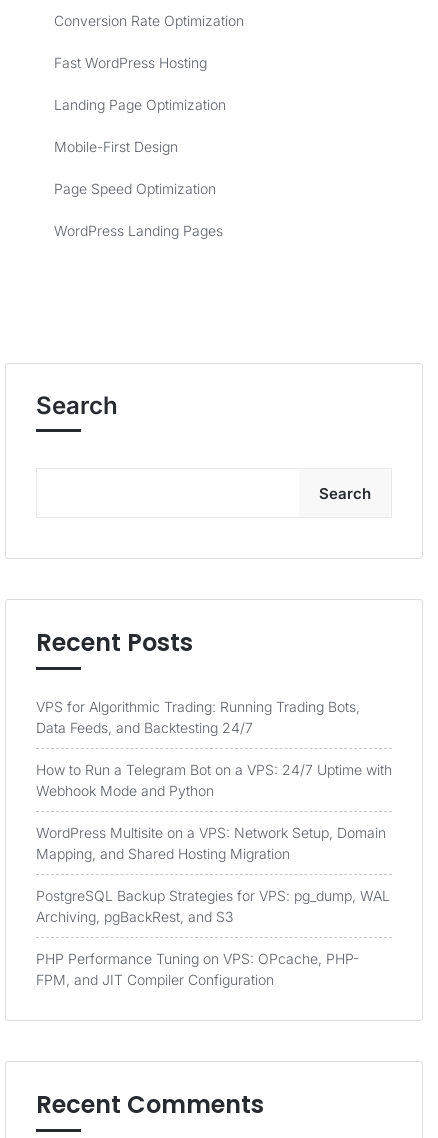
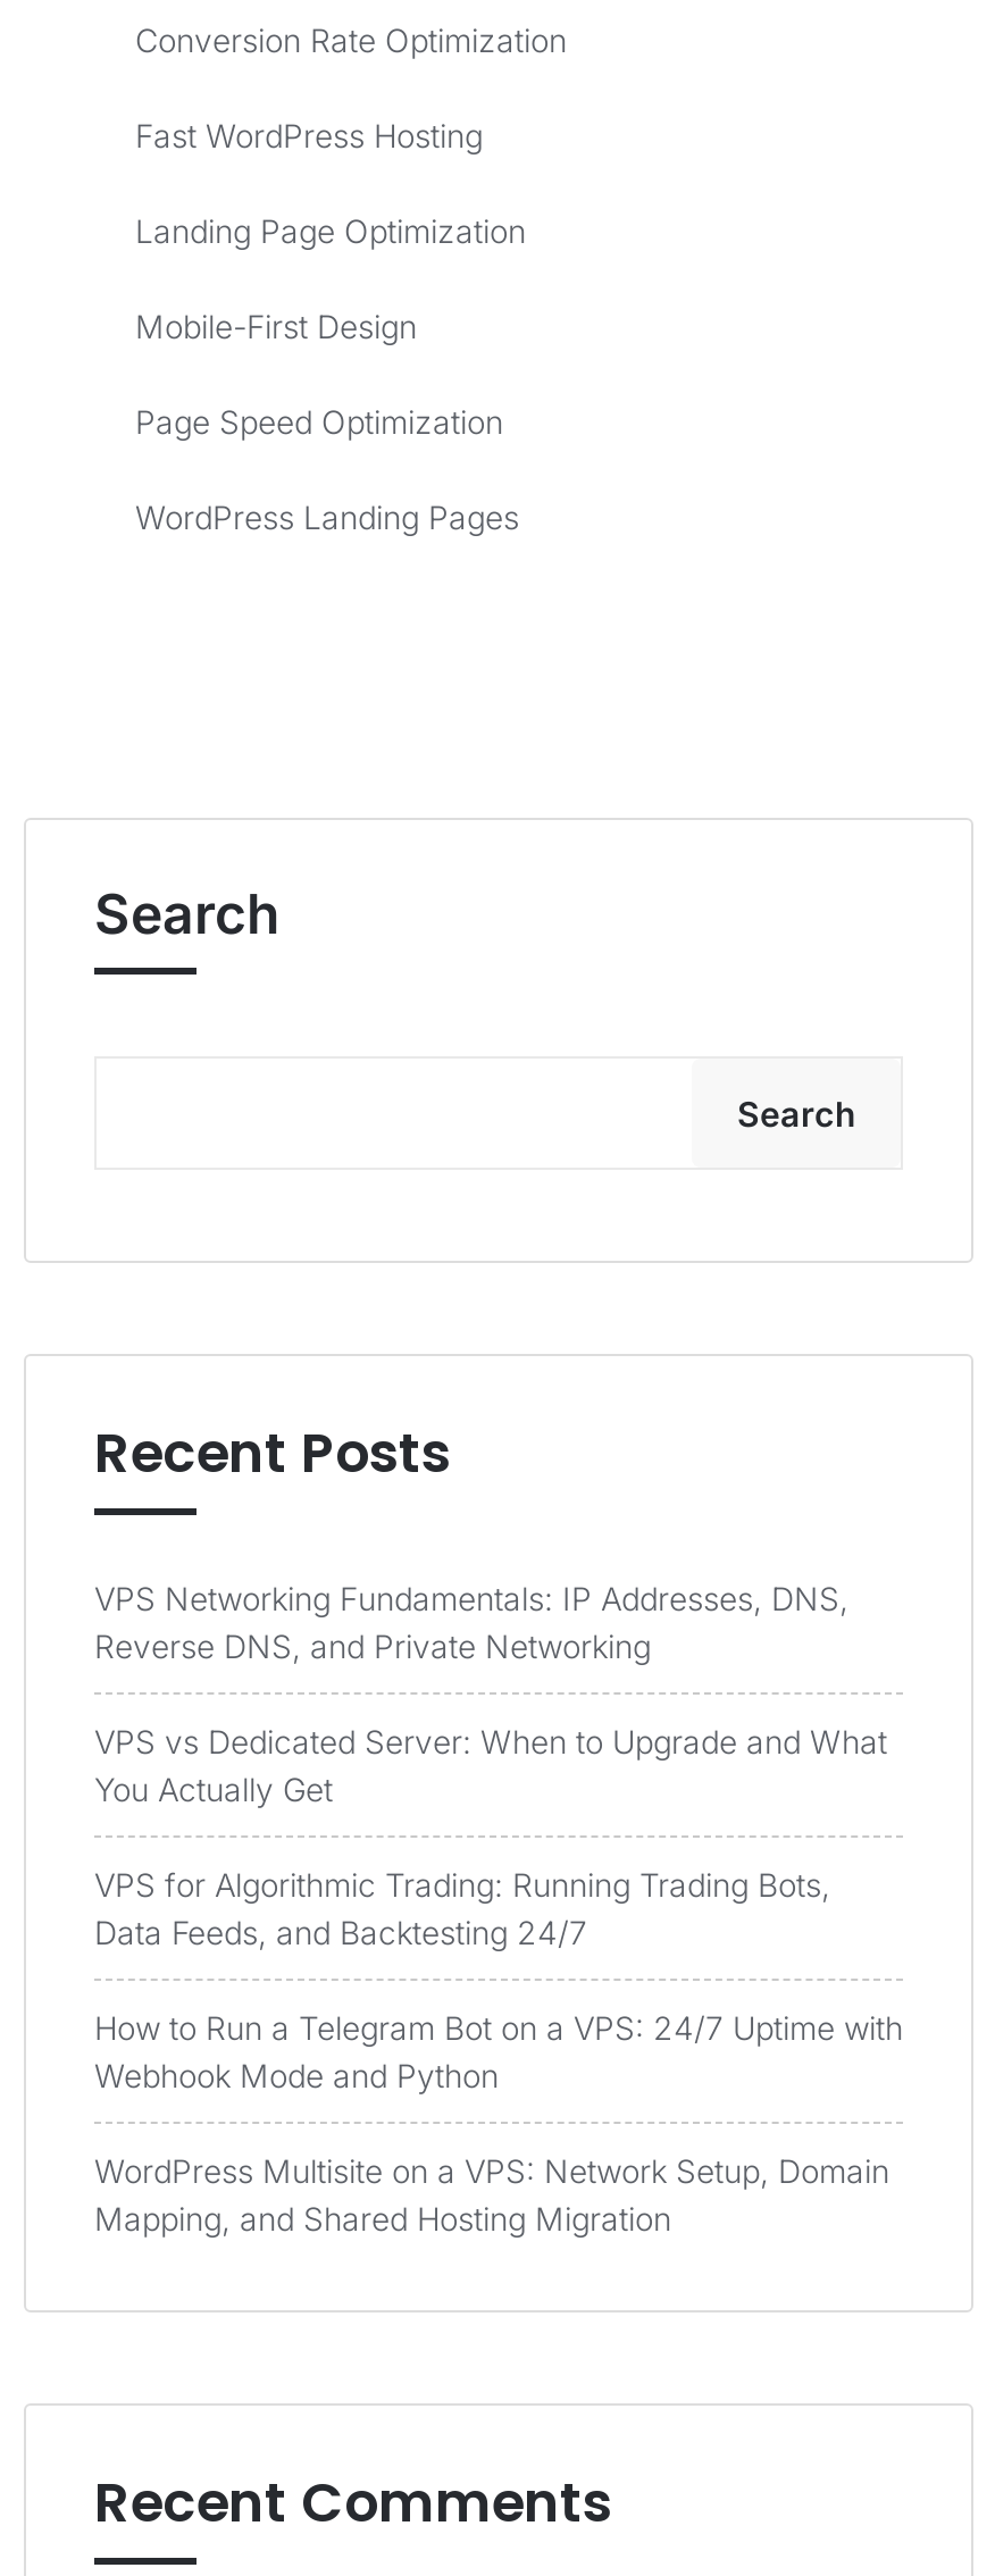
none -> [94,1579,887,1808] VPS Networking Fundamentals: IP Addresses, DNS, | Reverse DNS, and Private Networking | VPS vs Dedicated Server: When to Upgrade and What | You Actually Get
moved [36,698,392,862] -> [94,1865,903,2238]: VPS for Algorithmic Trading: Running Trading Bots, | Data Feeds, and Backtesting 24/7 | How to Run a Telegram Bot on a VPS: 24/7 Uptime with | Webhook Mode and Python | WordPress Multisite on a VPS: Network Setup, Domain | Mapping, and Shared Hosting Migration
[36,887,390,988] PostgreSQL Backup Strategies for VPS: pg_dump, WAL | Archiving, pgBackRest, and S3 | PHP Performance Tuning on VPS: OPcache, PHP- | FPM, and JIT Compiler Configuration -> none

